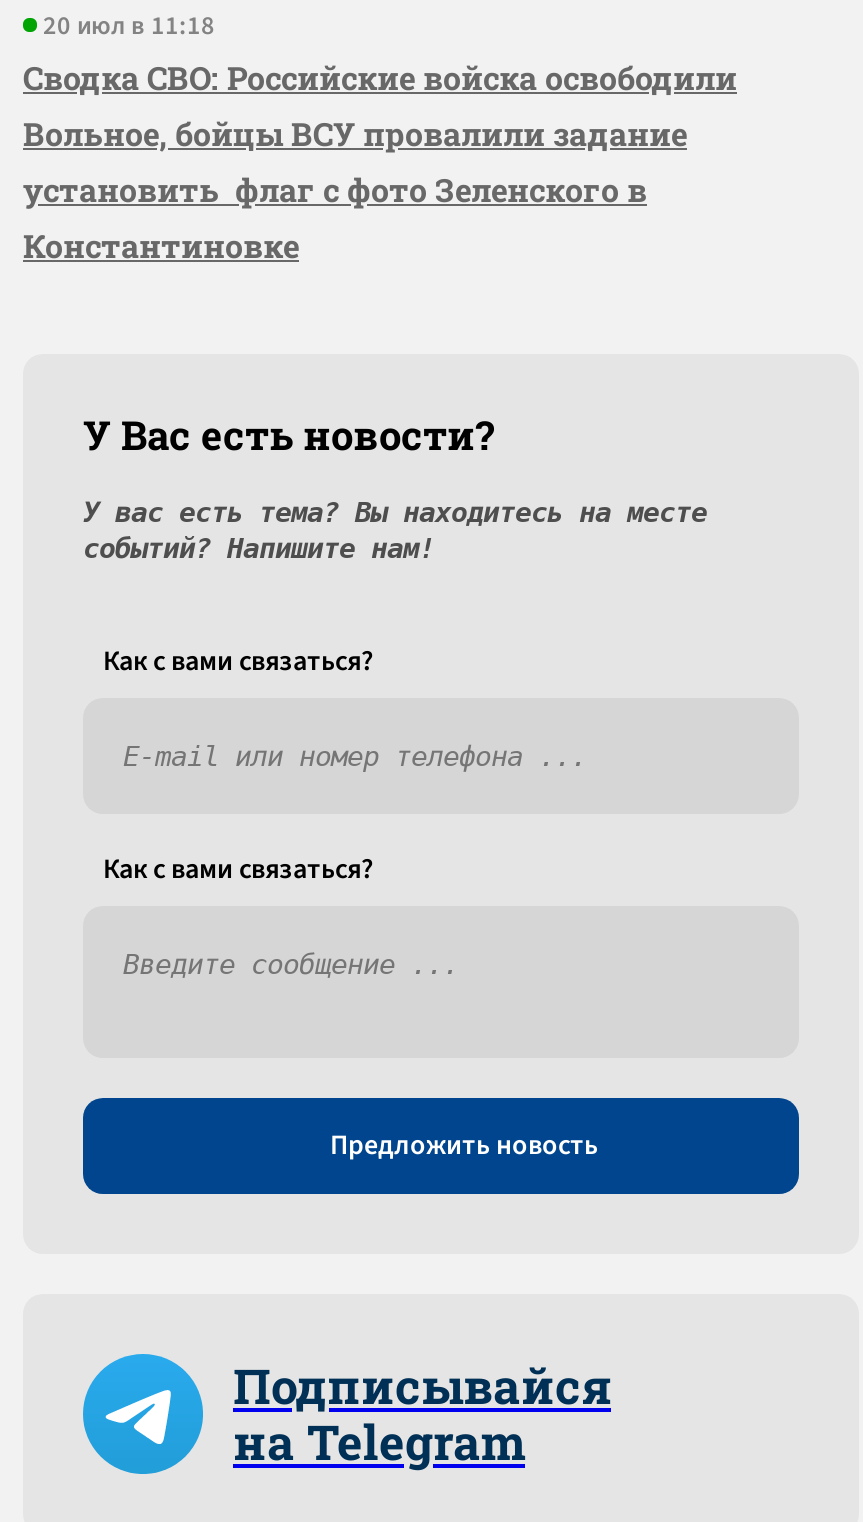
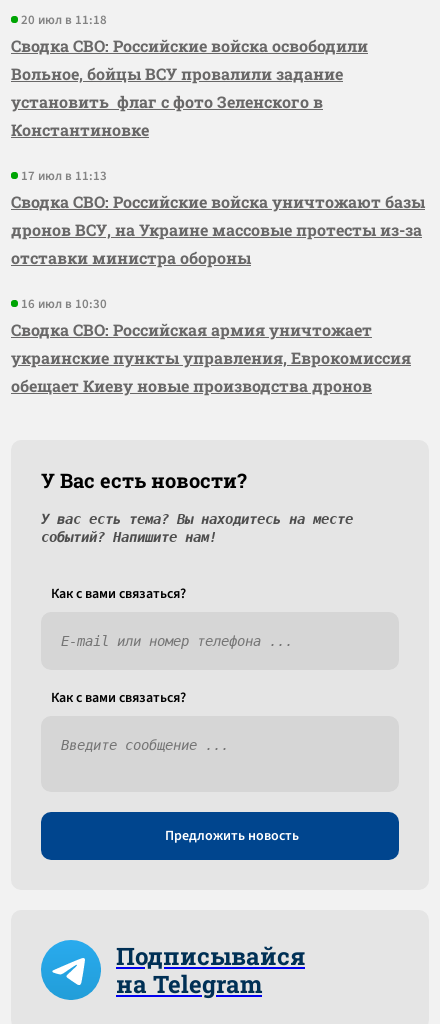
none -> [11,167,425,396] 17 июл в 11:13 | Сводка СВО: Российские войска уничтожают базы | дронов ВСУ, на Украине массовые протесты из-за | отставки министра обороны | 16 июл в 10:30 | Сводка СВО: Российская армия уничтожает | украинские пункты управления, Еврокомиссия | обещает Киеву новые производства дронов

